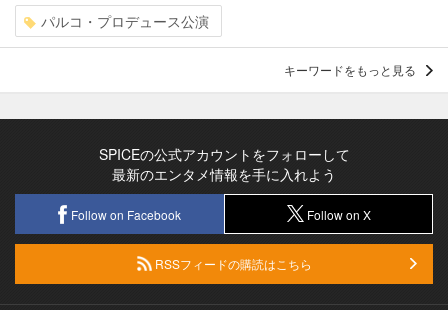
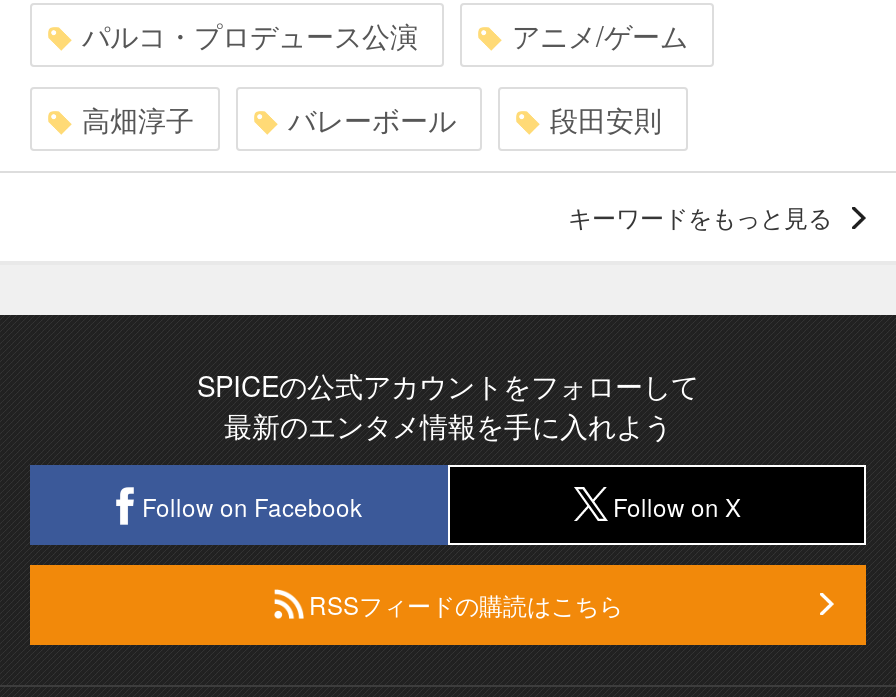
none -> [82,15,688,139] アニメ/ゲーム | 高畑淳子 | バレーボール | 段田安則

